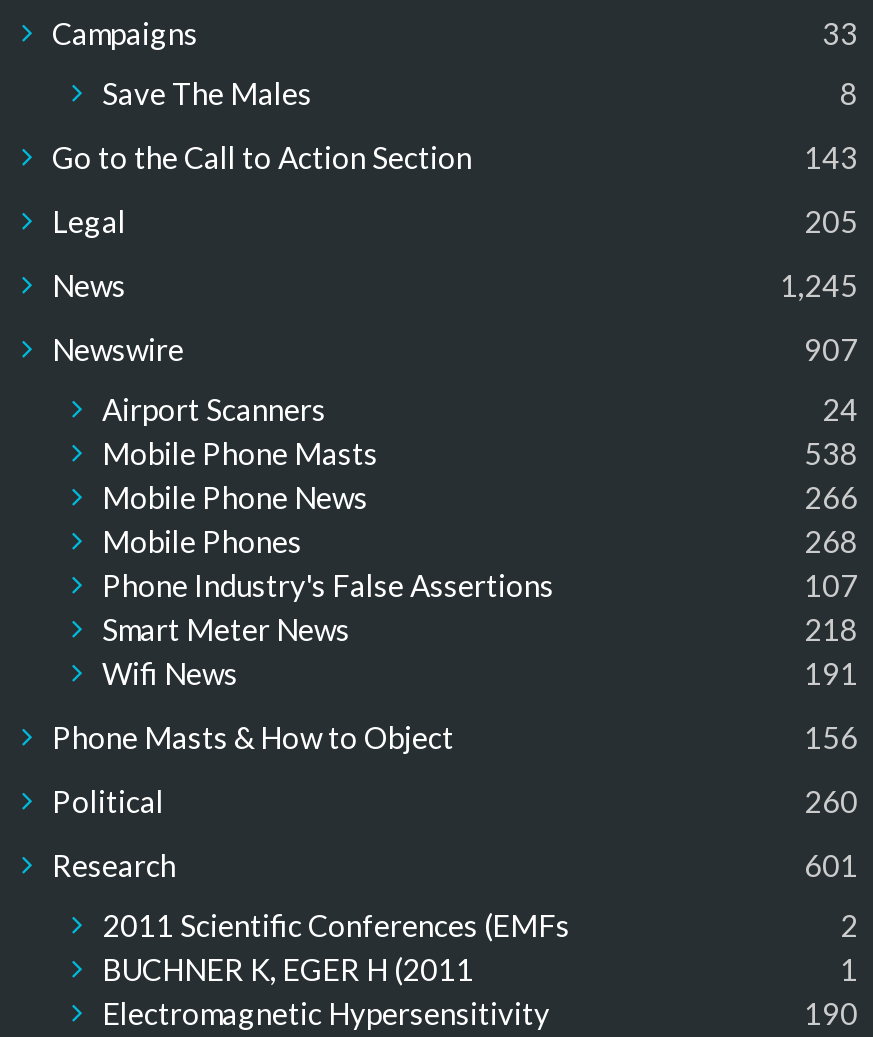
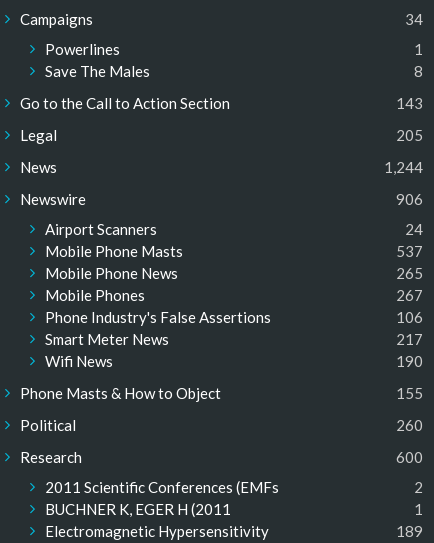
[822,15,858,51] 33 -> [45,10,423,58] 34 | Powerlines | 1
[780,267,858,303] 1,245 -> [384,158,423,176] 1,244
[804,331,858,367] 907 -> [396,190,423,208] 906
[804,435,858,471] 538 -> [396,242,423,260] 537
[804,479,858,515] 266 -> [396,264,423,282] 265
[804,523,858,559] 268 -> [396,286,423,304] 267
[804,567,858,603] 107 -> [396,308,423,326] 106
[804,611,858,647] 218 -> [396,330,423,348] 217
[804,655,858,691] 191 -> [396,352,423,370] 190
[804,719,858,755] 156 -> [396,384,423,402] 155
[804,847,858,883] 601 -> [396,448,423,466] 600
[804,995,858,1031] 190 -> [396,522,423,540] 189

